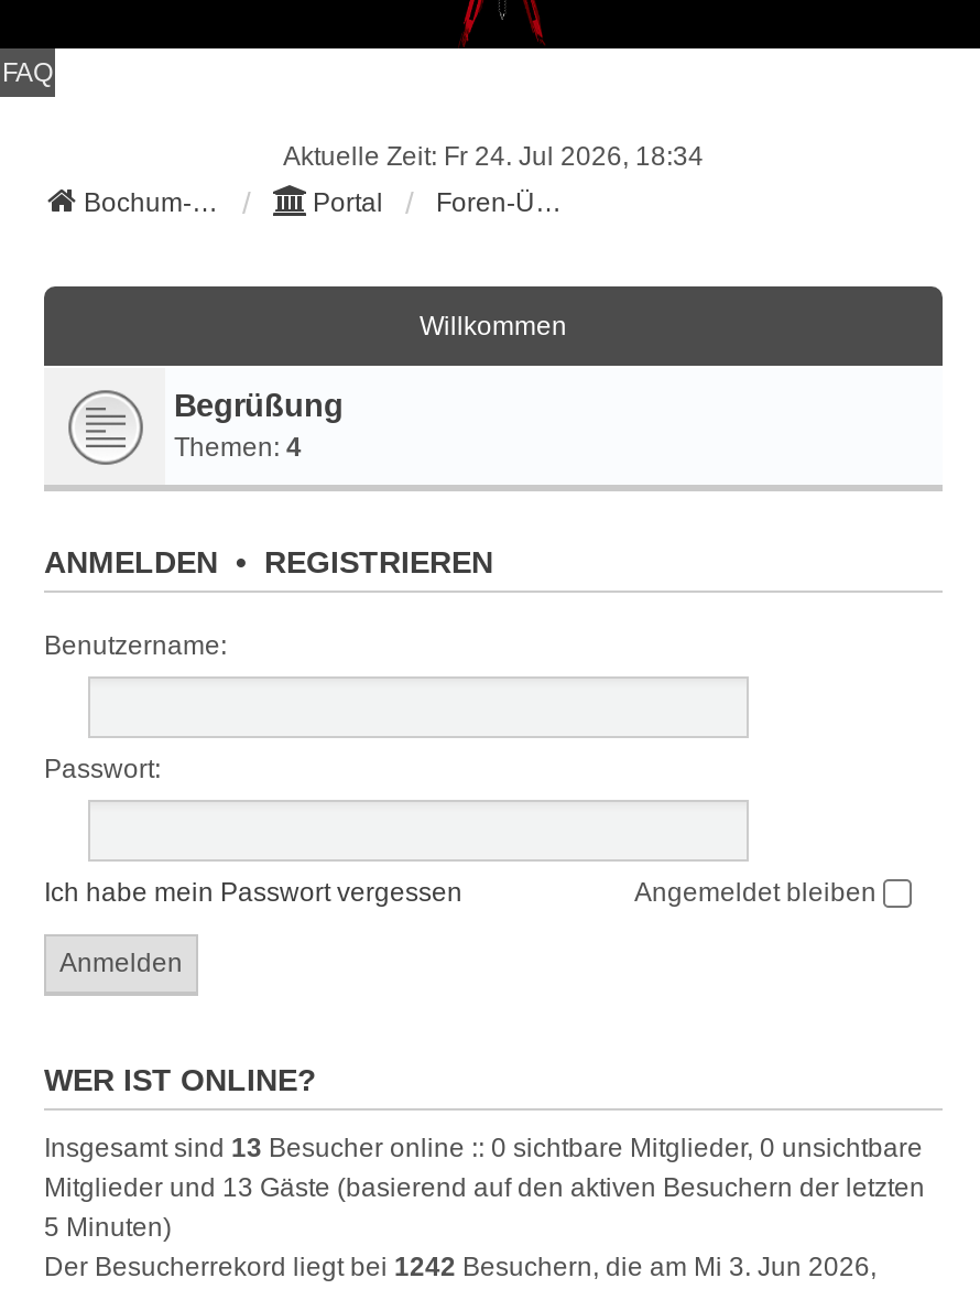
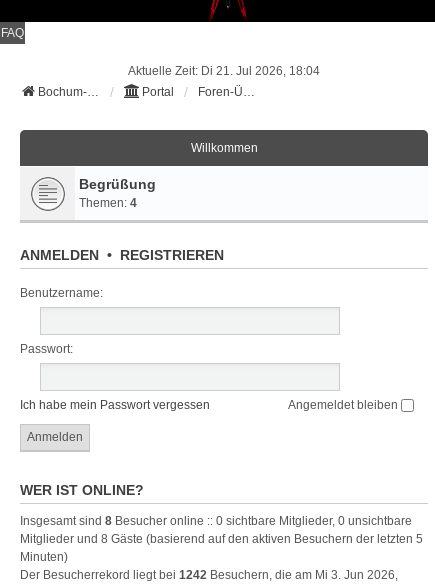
[283,140,704,171] Aktuelle Zeit: Fr 24. Jul 2026, 18:34 -> [128,64,320,78] Aktuelle Zeit: Di 21. Jul 2026, 18:04
[44,1132,925,1242] Insgesamt sind 13 Besucher online :: 0 sichtbare Mitglieder, 0 unsichtbare | Mitglieder und 13 Gäste (basierend auf den aktiven Besuchern der letzten | 5 Minuten) -> [20,514,423,564] Insgesamt sind 8 Besucher online :: 0 sichtbare Mitglieder, 0 unsichtbare | Mitglieder und 8 Gäste (basierend auf den aktiven Besuchern der letzten 5 | Minuten)

